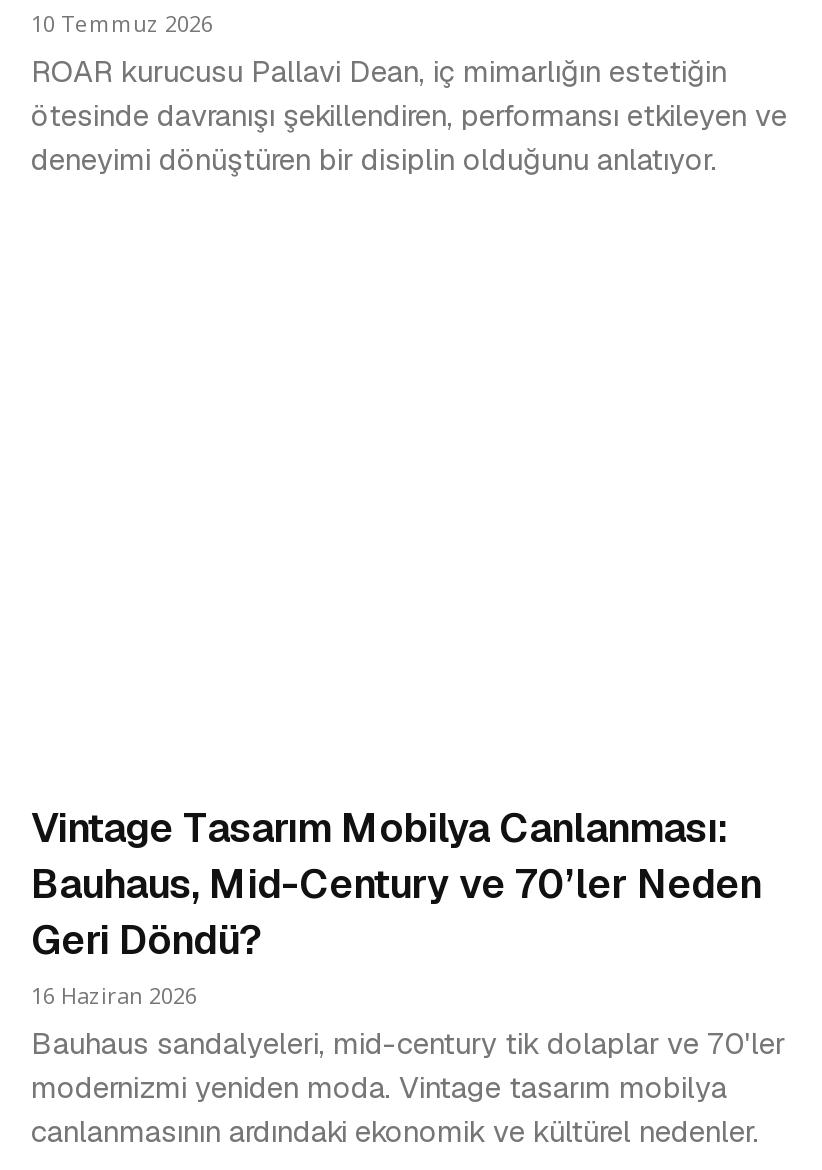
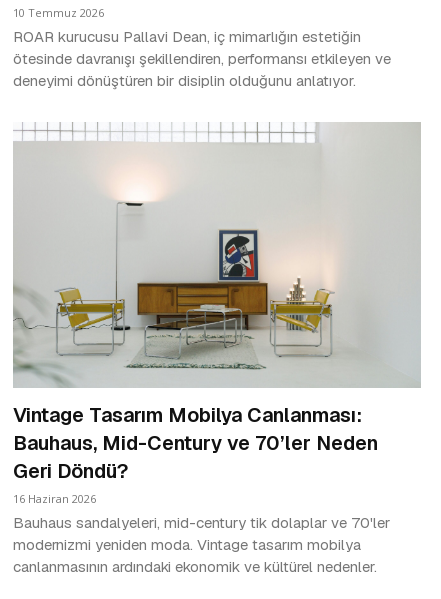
none -> [12,122,421,388] [image]

